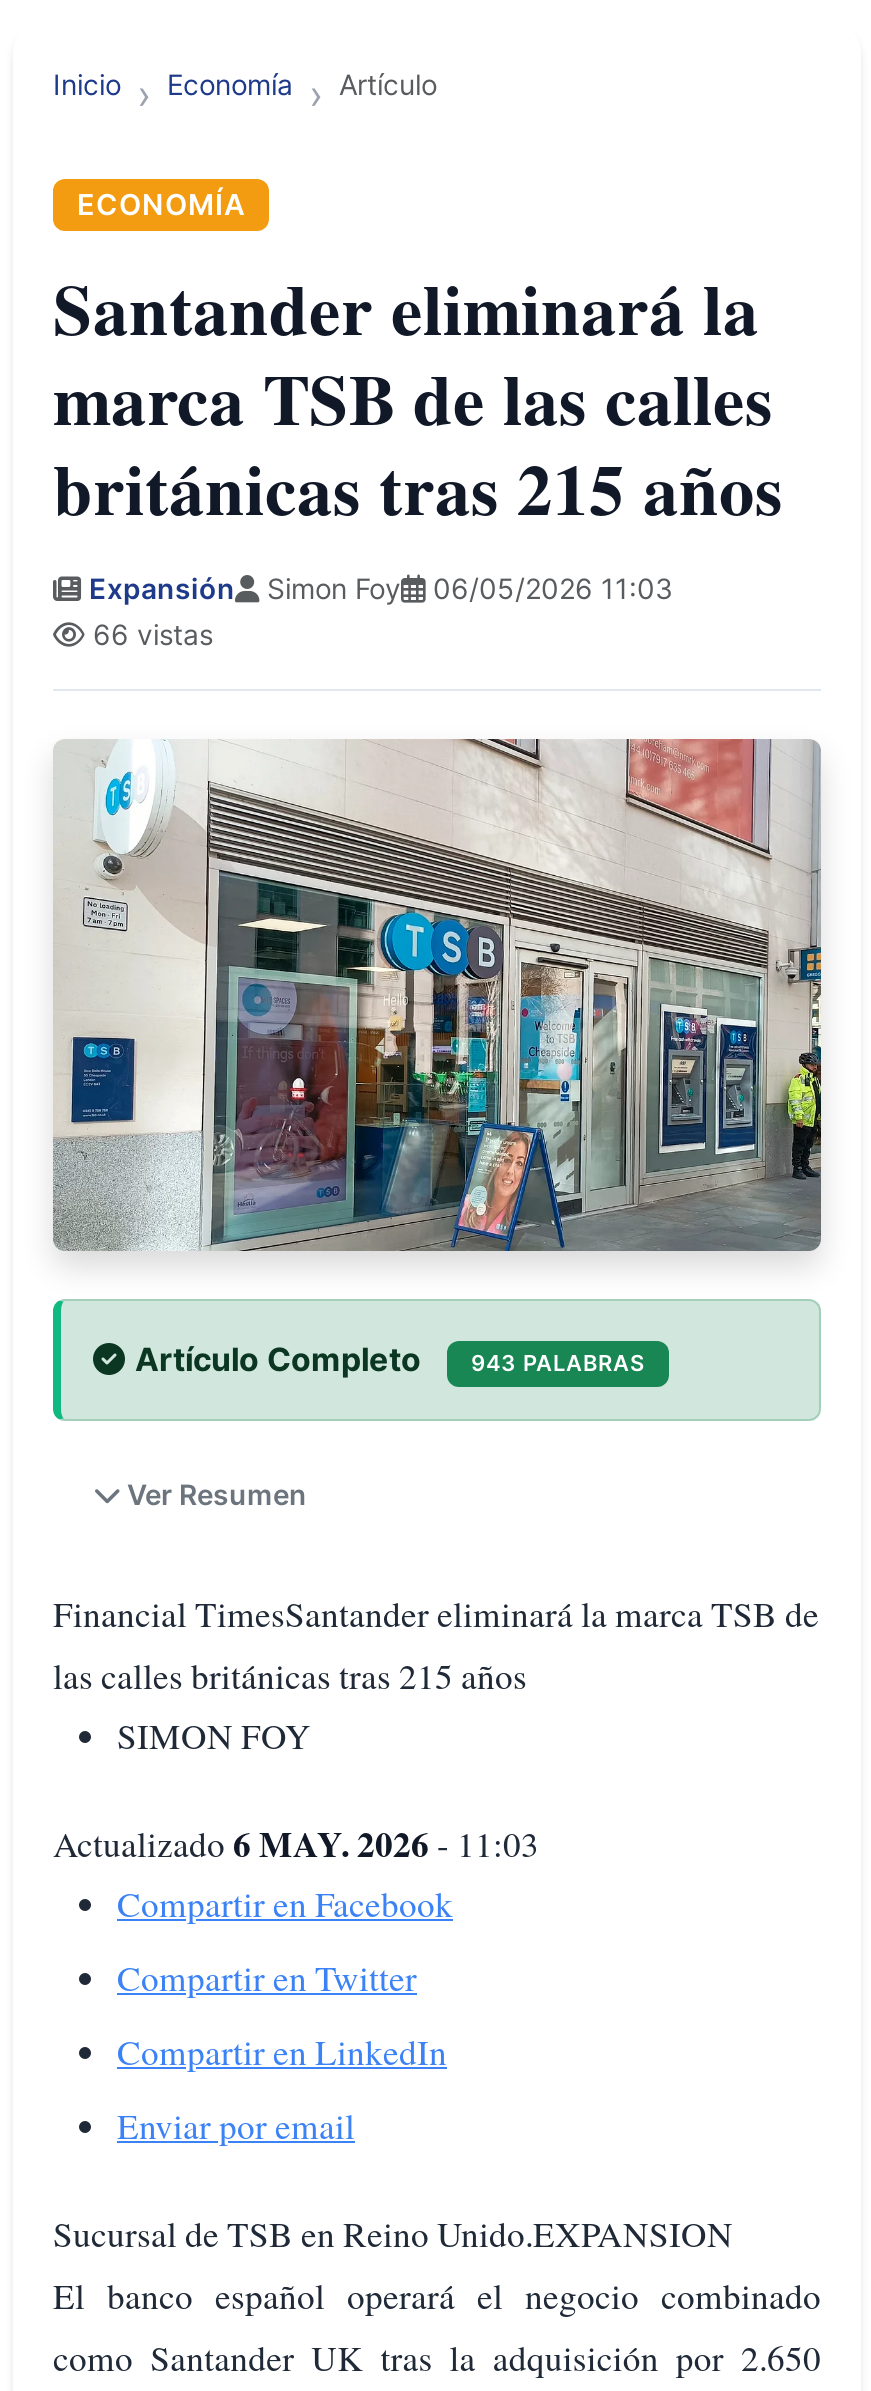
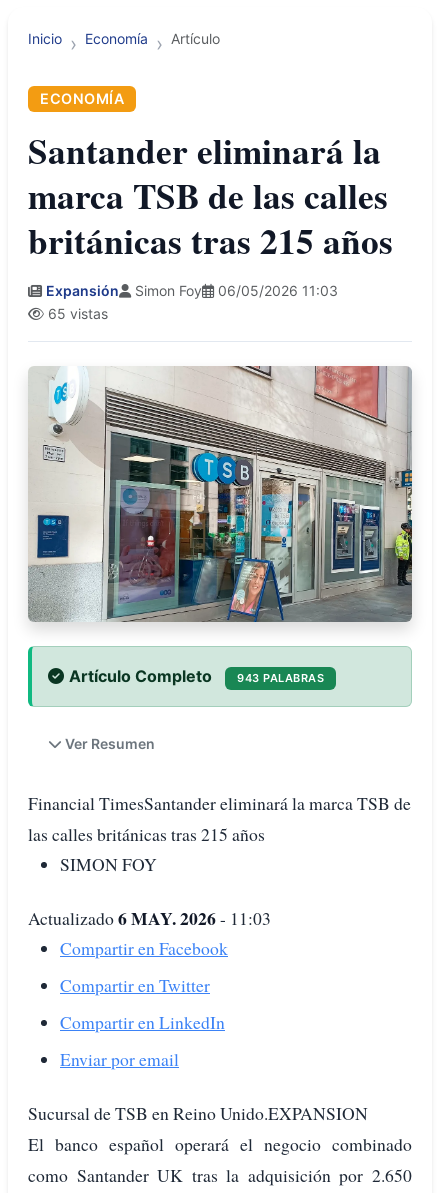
[85,617,213,651] 66 vistas -> [44,305,108,322] 65 vistas

